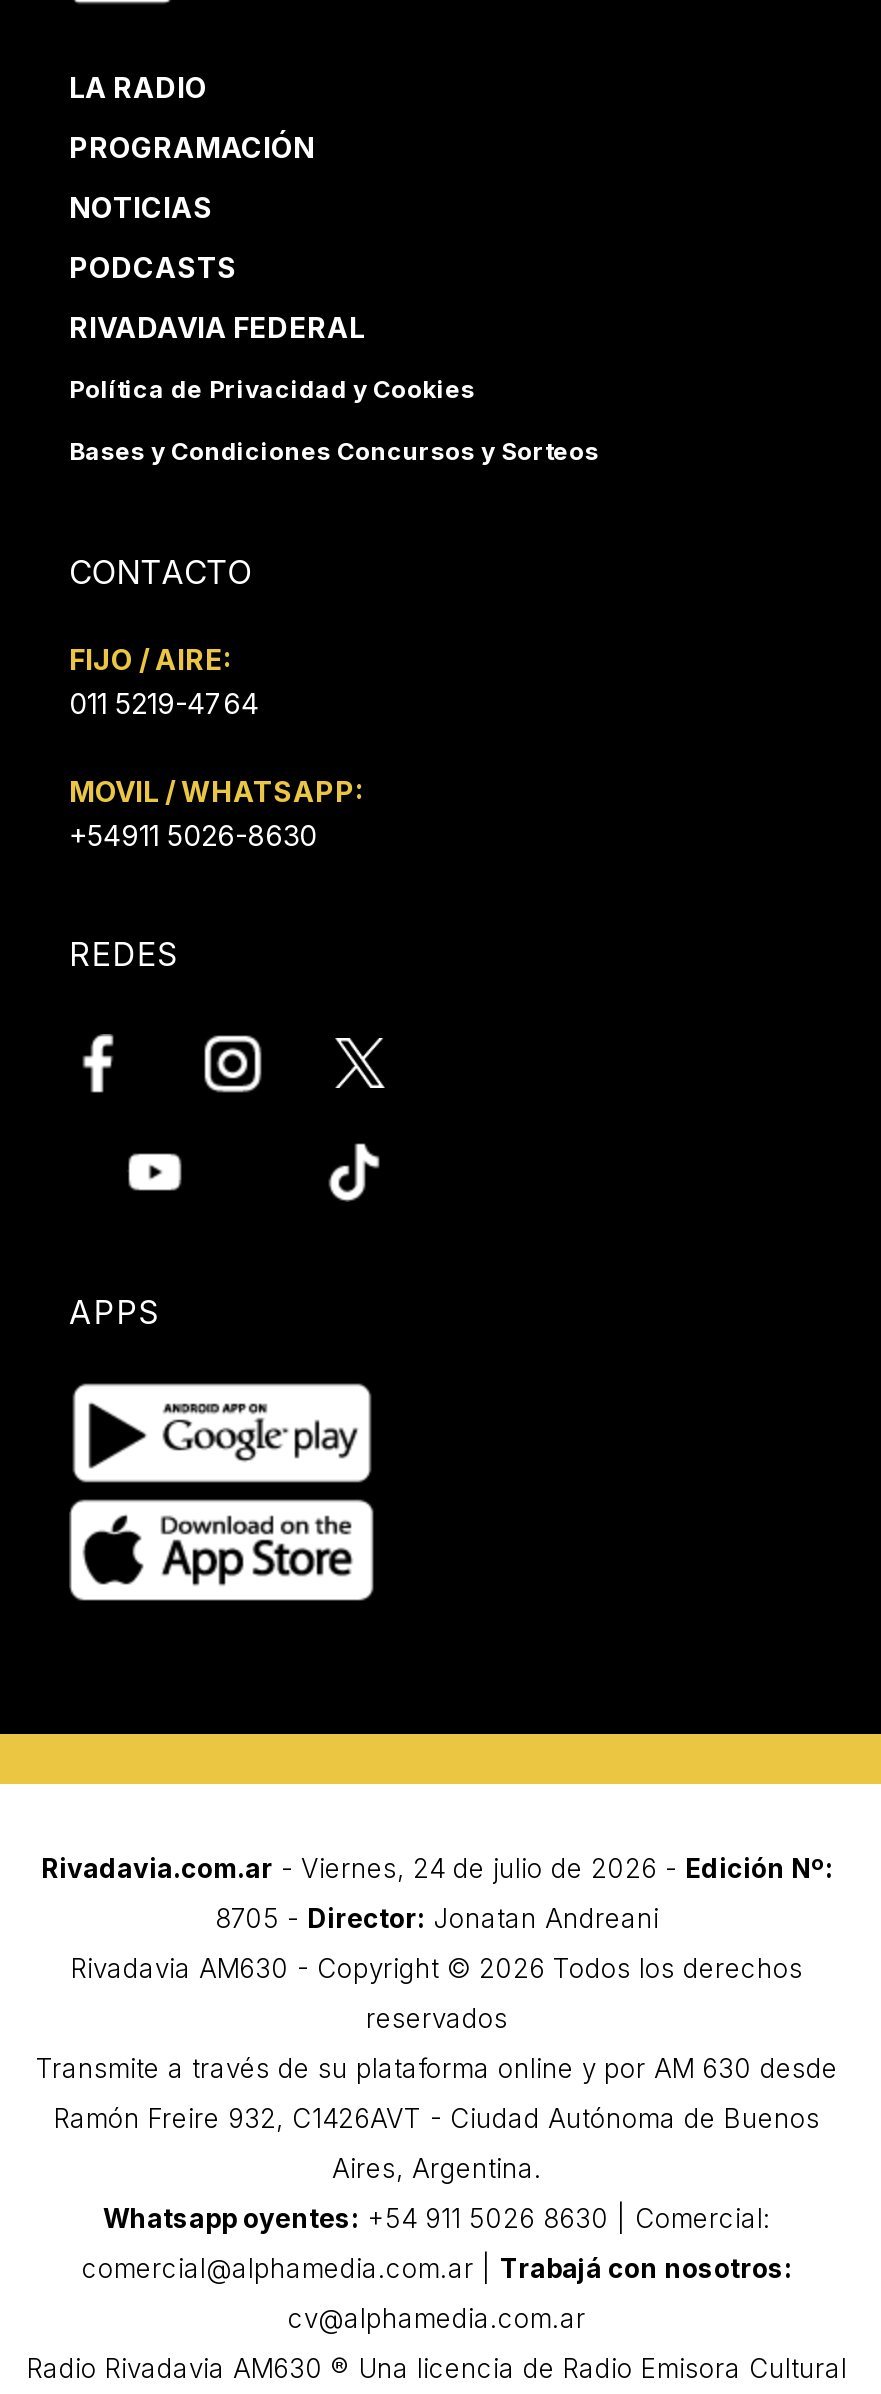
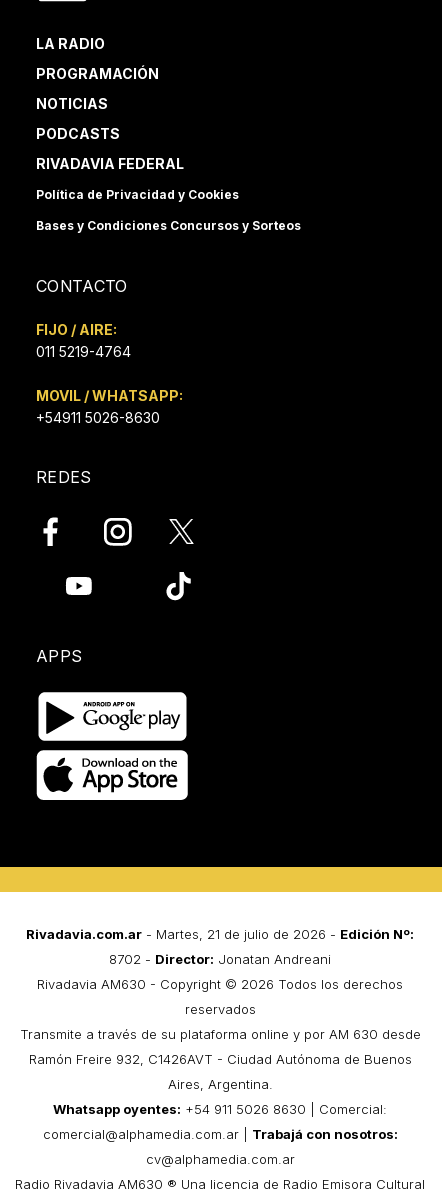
[41,1852,833,1884] Rivadavia.com.ar - Viernes, 24 de julio de 2026 - Edición Nº: -> [26,926,414,942] Rivadavia.com.ar - Martes, 21 de julio de 2026 - Edición Nº:
[215,1902,659,1934] 8705 - Director: Jonatan Andreani -> [109,951,331,967] 8702 - Director: Jonatan Andreani

